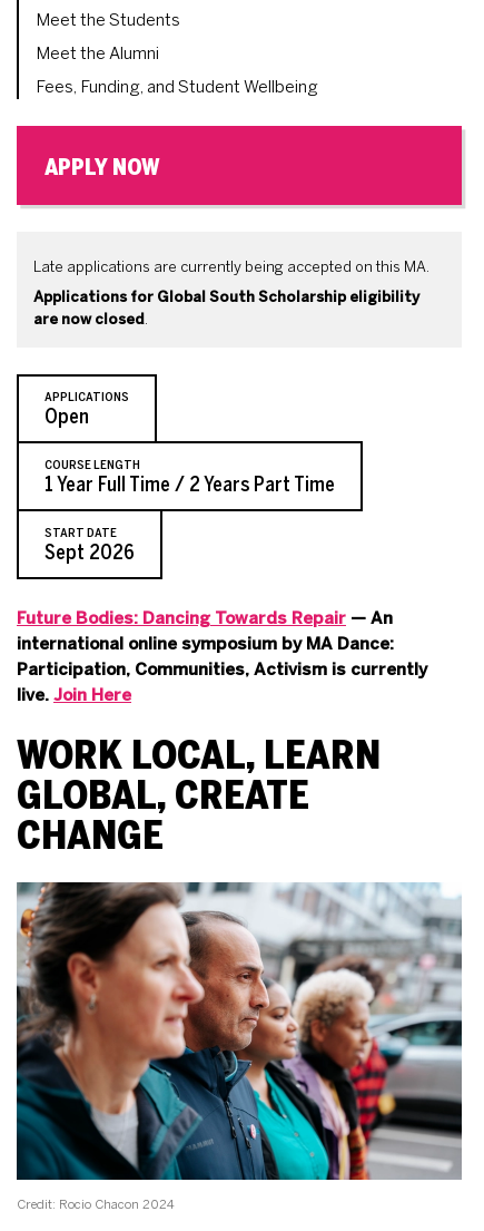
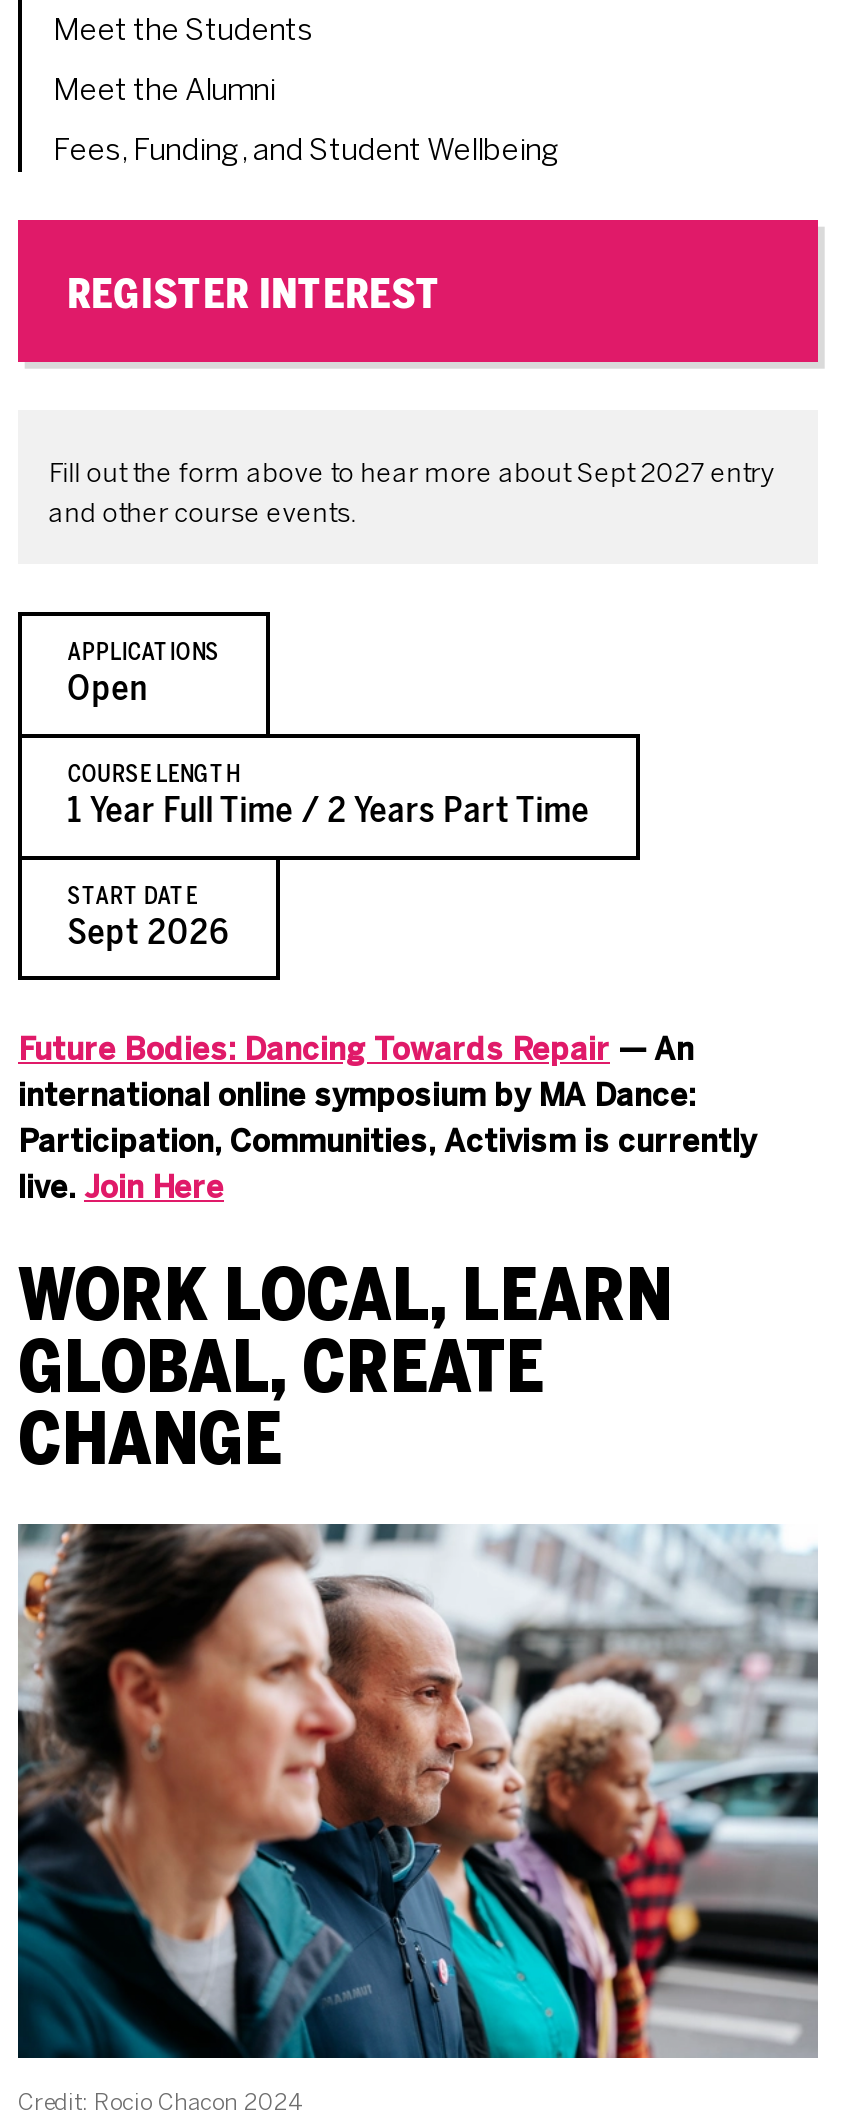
[44,154,160,180] APPLY NOW -> [67,270,441,318] REGISTER INTEREST
[34,258,430,327] Late applications are currently being accepted on this MA. | Applications for Global South Scholarship eligibility | are now closed. -> [48,458,774,528] Fill out the form above to hear more about Sept 2027 entry | and other course events.

